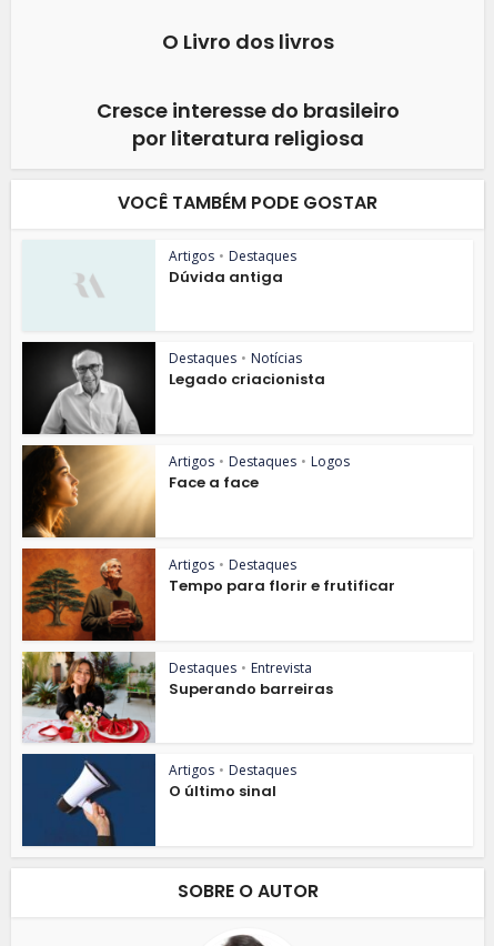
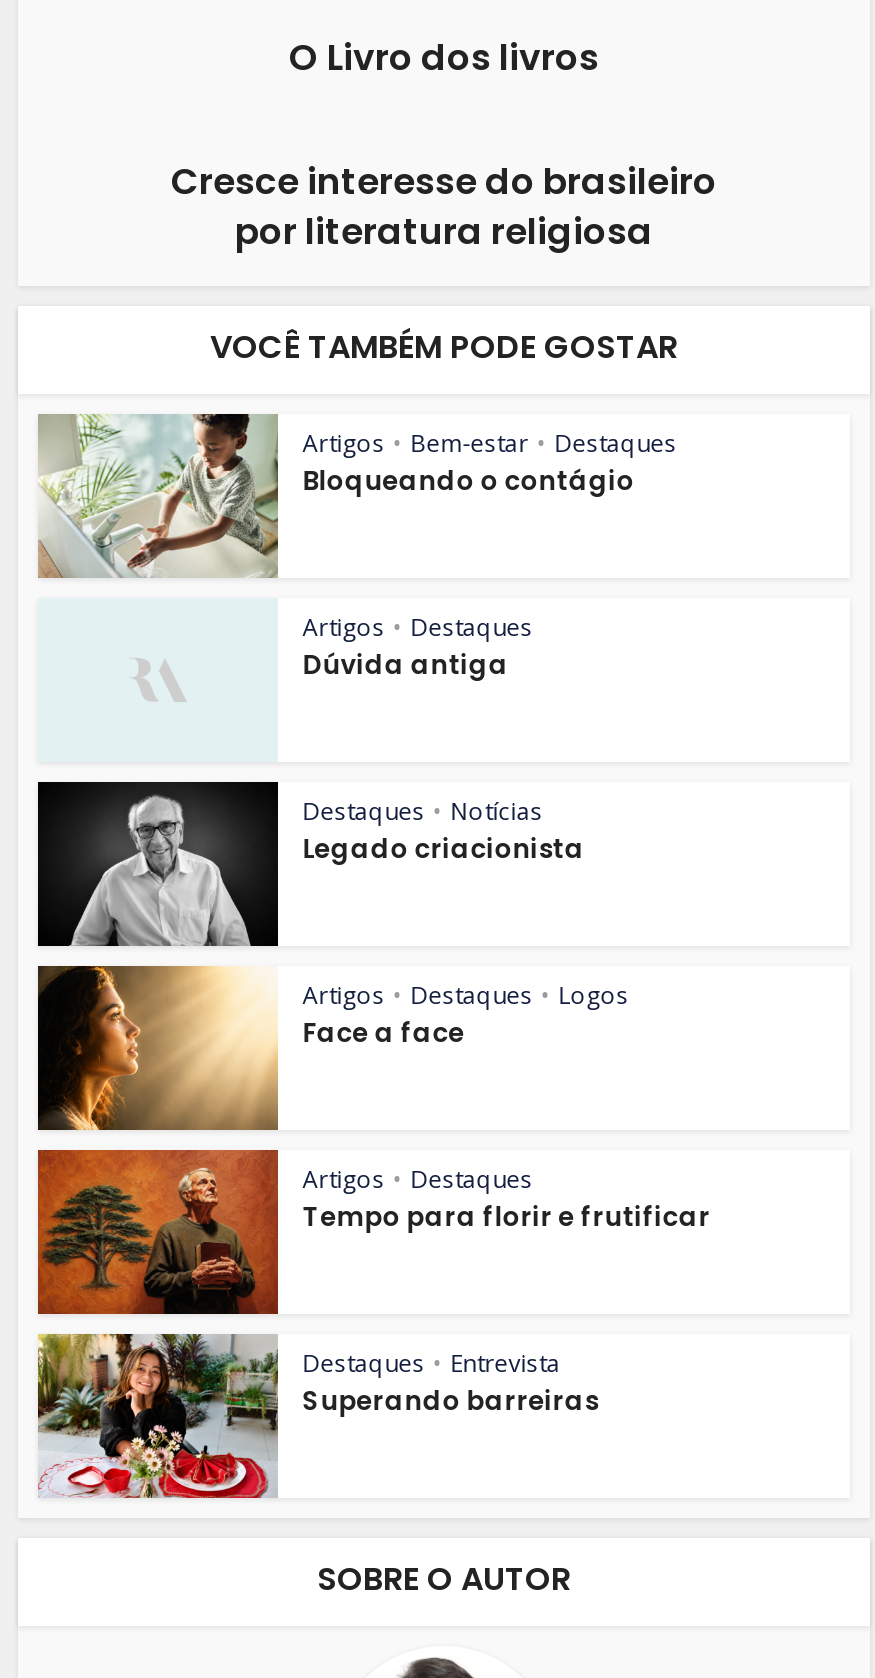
none -> [36,412,676,580] [image] | Artigos • Bem-estar • Destaques | Bloqueando o contágio
moved [23,246,395,699] -> [40,609,710,1420]: [image] | Artigos • Destaques | Dúvida antiga | ... | Destaques • Entrevista | Superando barreiras
[21,753,297,847] [image] | Artigos • Destaques | O último sinal -> none

